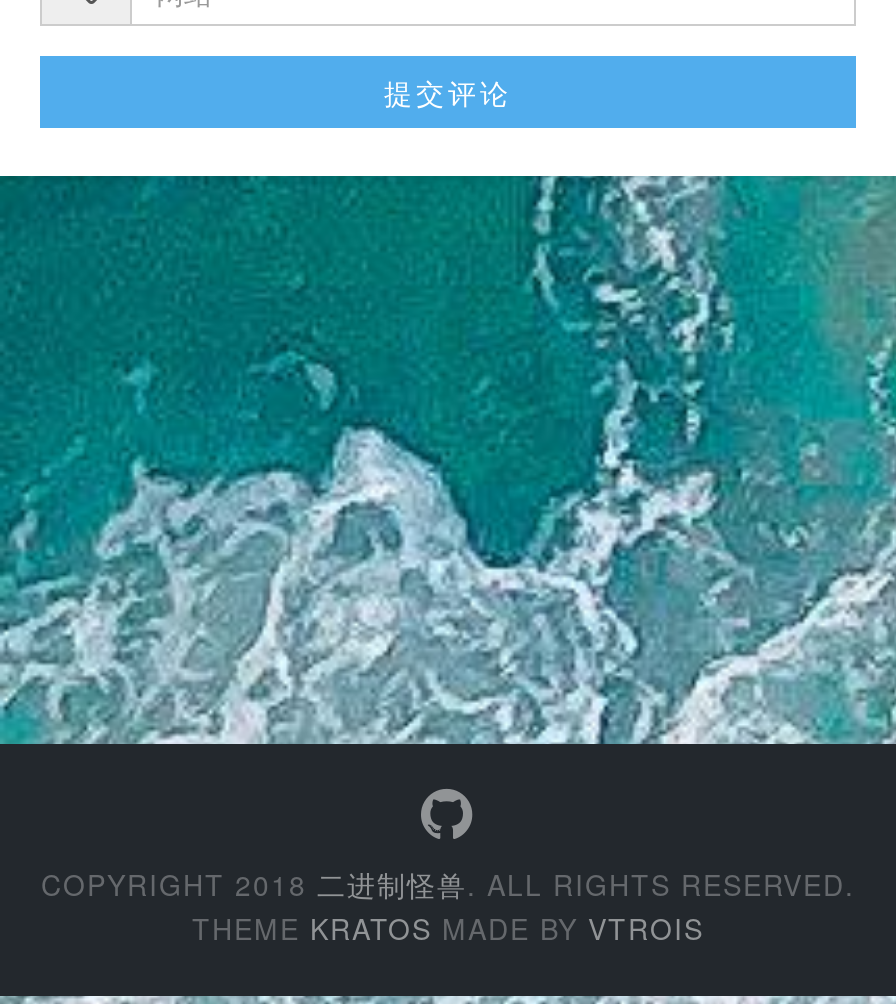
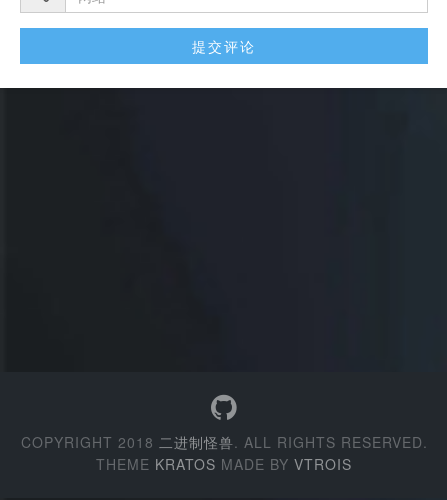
[6,174,890,746] [image] -> none

